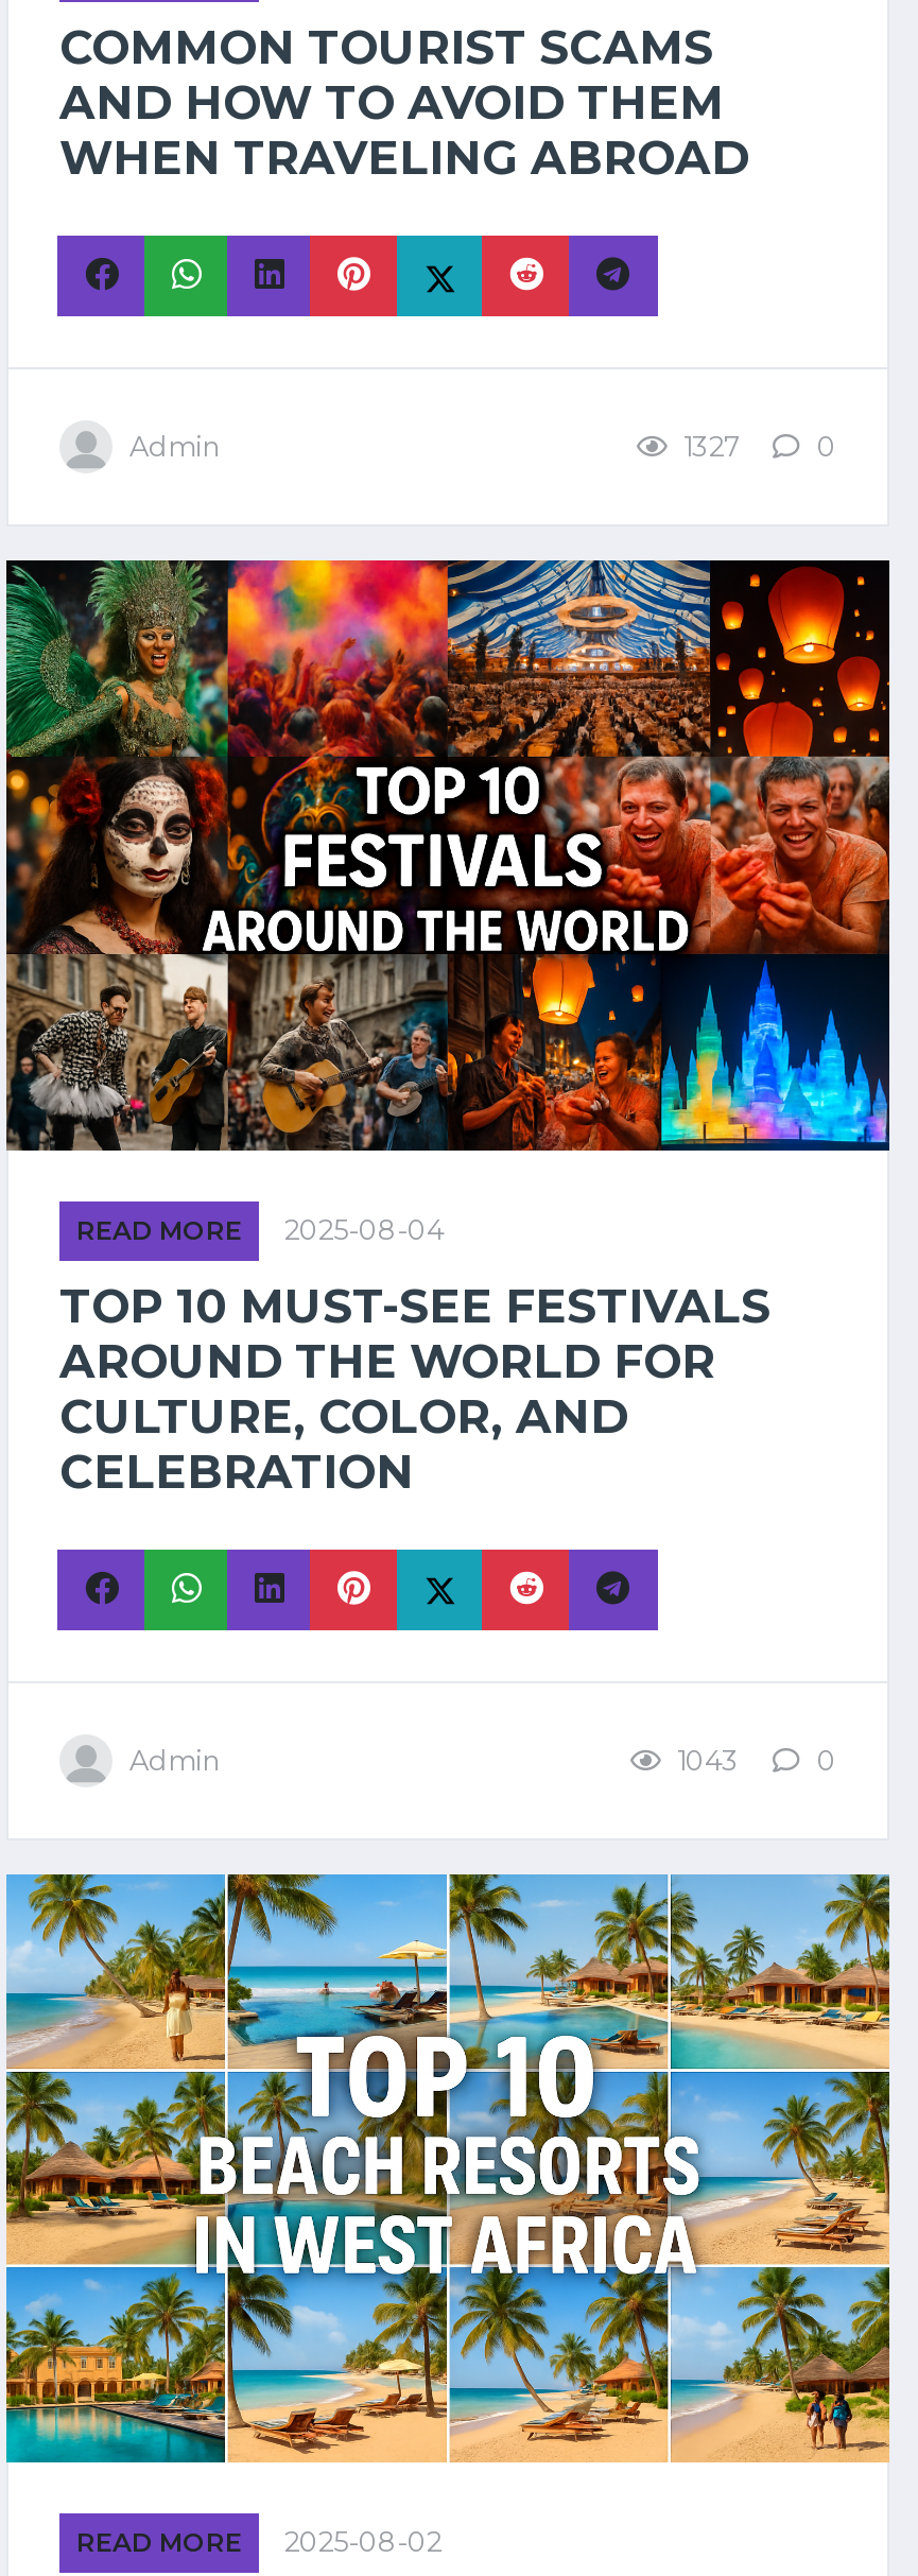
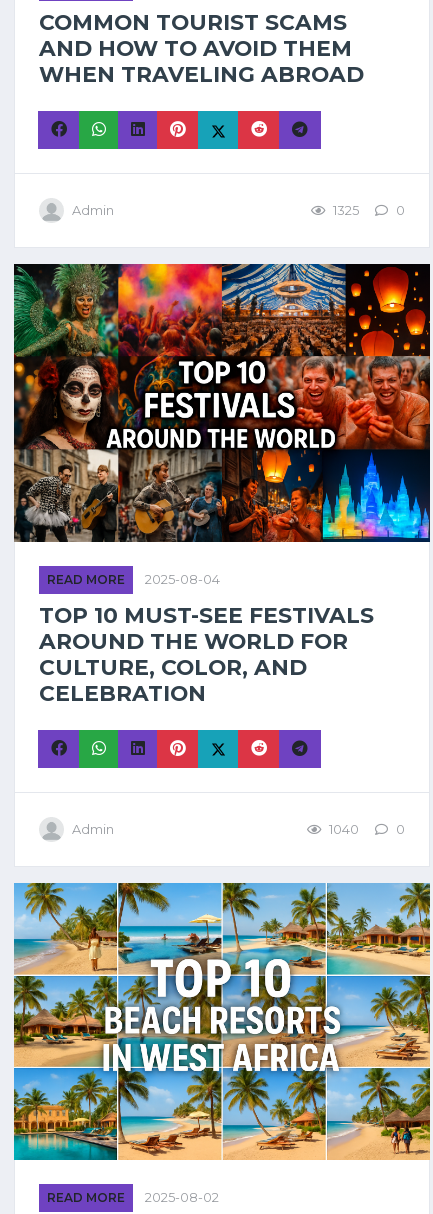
[683,432,739,463] 1327 -> [333,203,359,218] 1325
[677,1744,739,1776] 1043 -> [329,822,359,837] 1040

